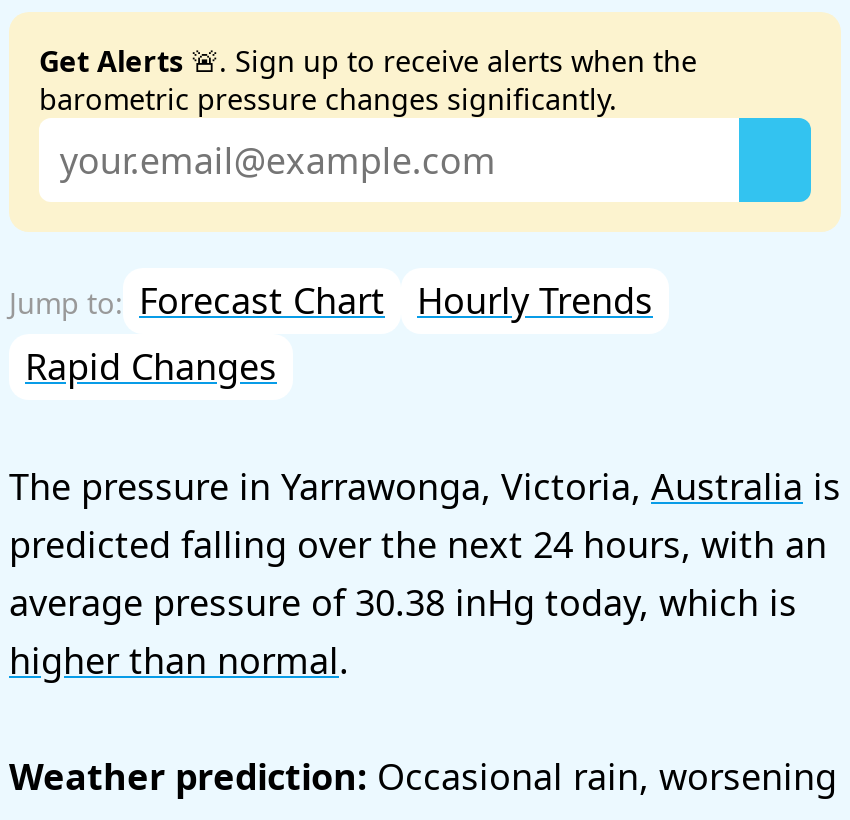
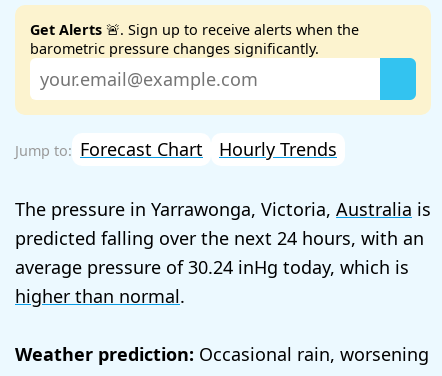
[25,342,277,390] Rapid Changes -> none
[9,578,445,626] average pressure of 30.38 -> [15,255,233,279] average pressure of 30.24

